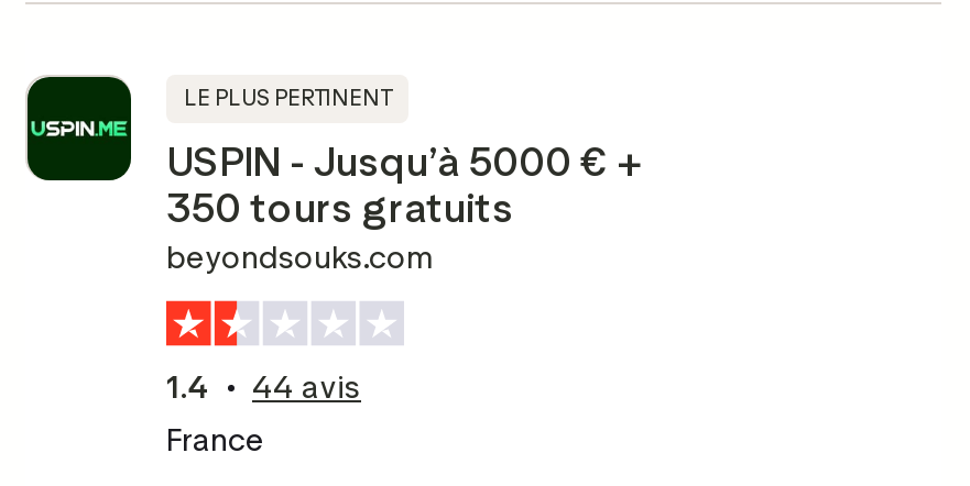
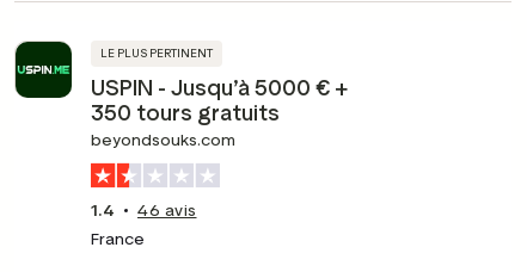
[166,369,361,407] 1.4 44 avis -> [91,200,197,221] 1.4 46 avis

